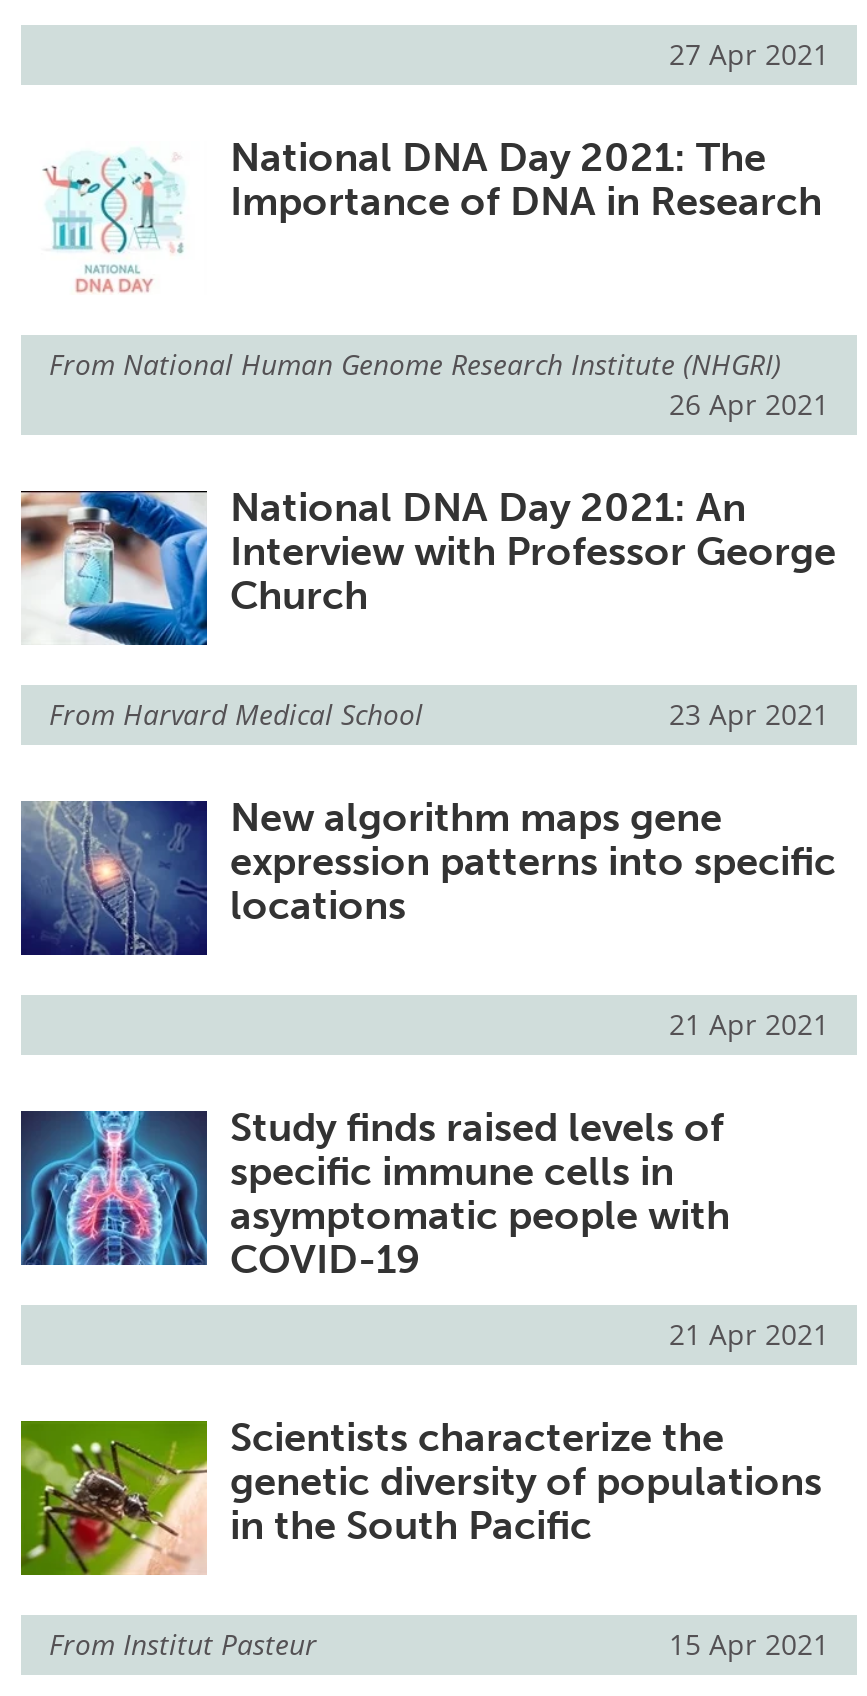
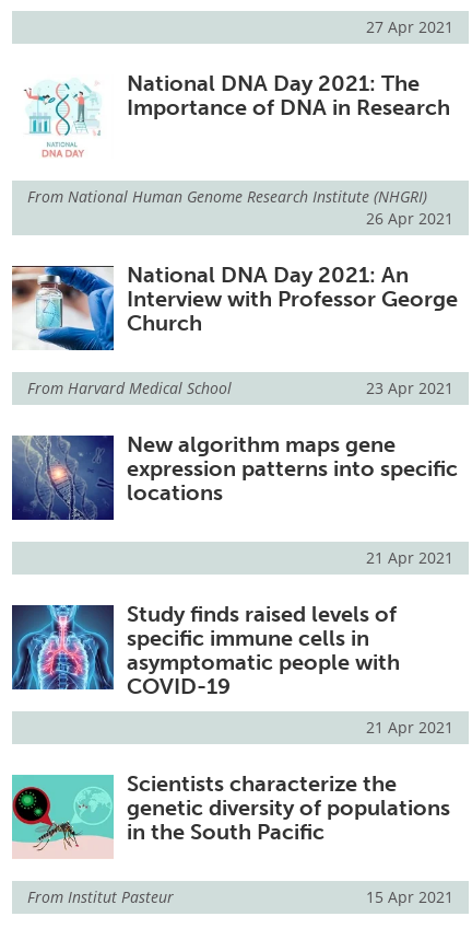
[19,1419,209,1577] [image] -> [11,774,115,859] [image]

